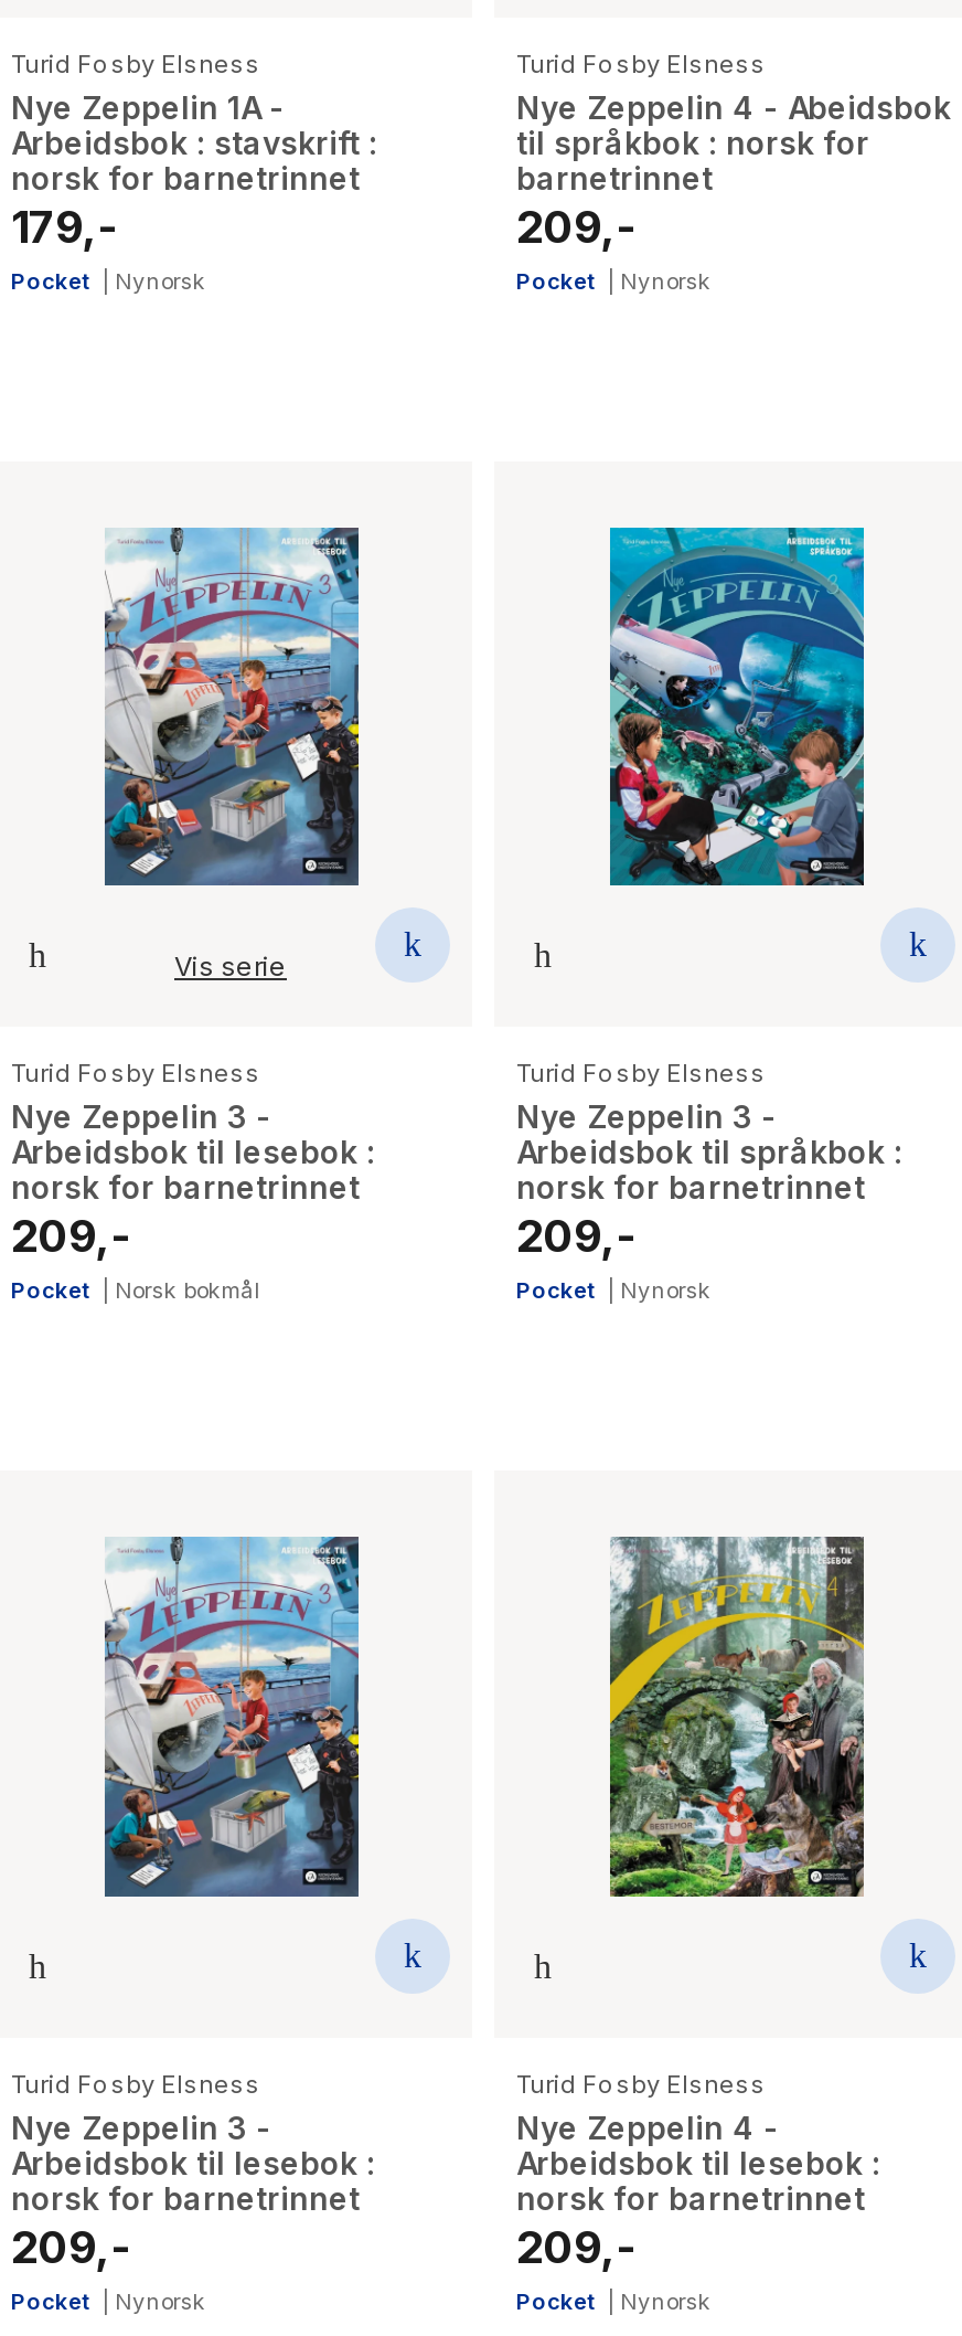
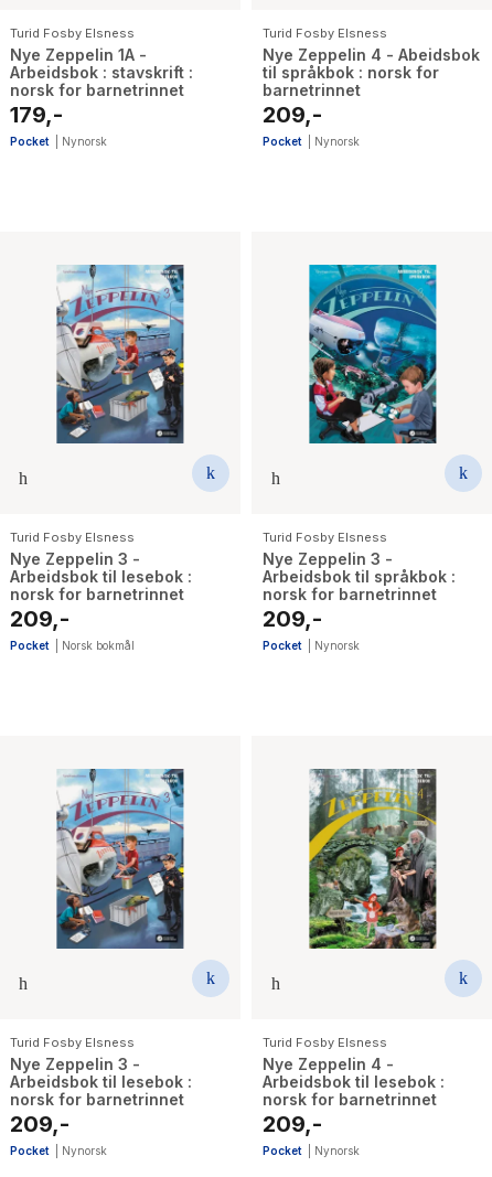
[174,950,287,983] Vis serie -> none

